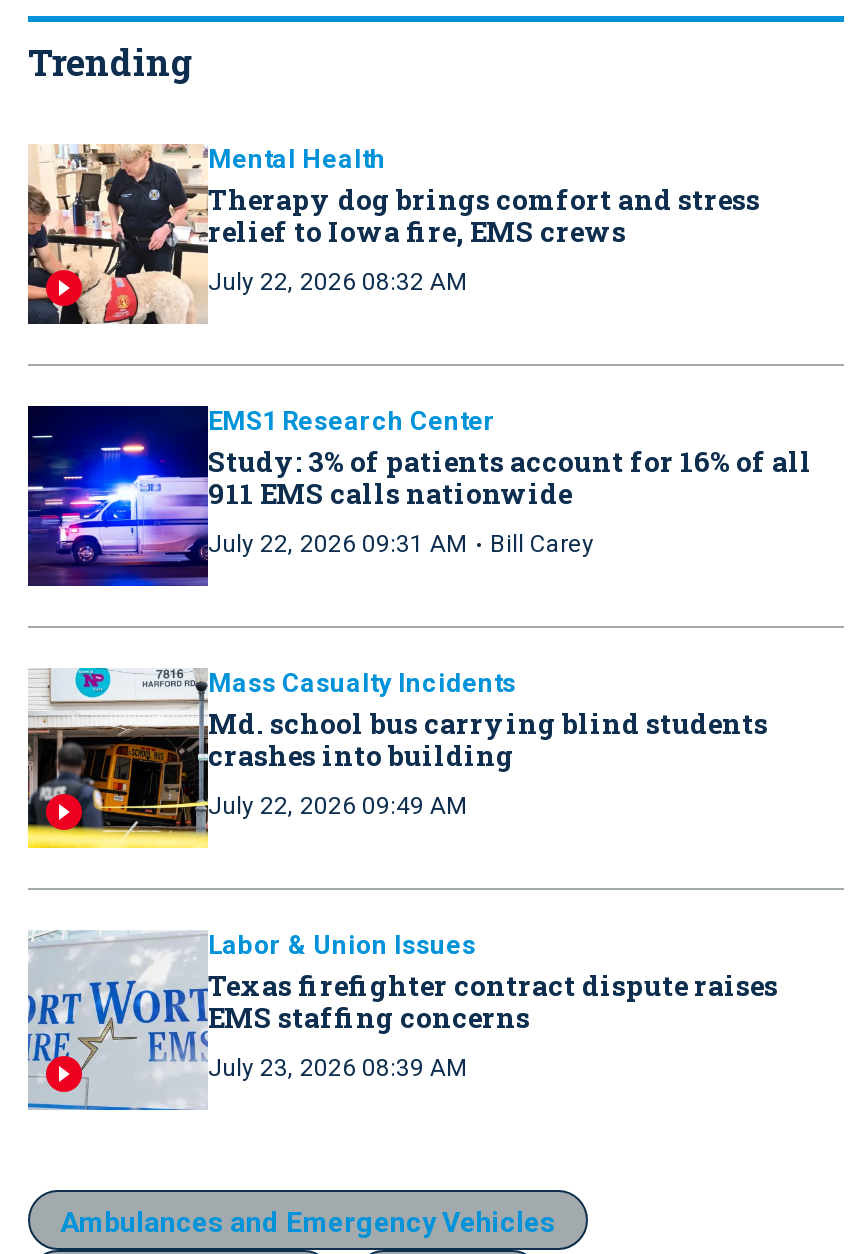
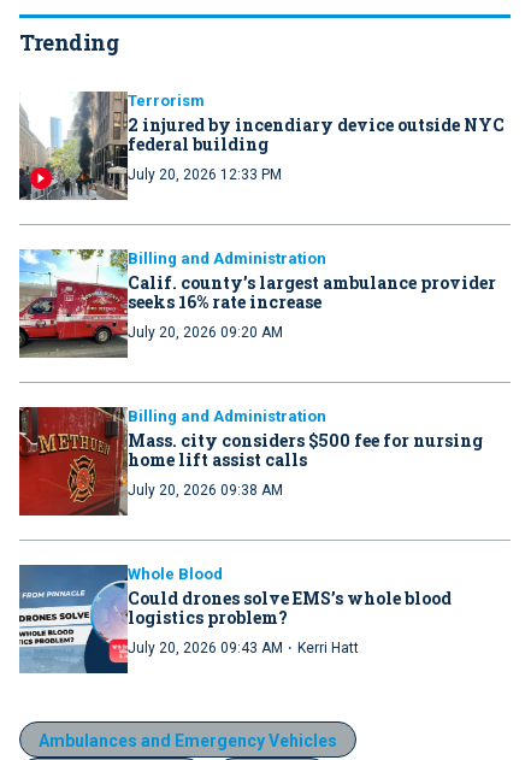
[26,142,760,324] [image] | Mental Health | Therapy dog brings comfort and stress | relief to Iowa fire, EMS crews -> [18,90,505,201] [image] | Terrorism | 2 injured by incendiary device outside NYC | federal building
[208,267,466,295] July 22, 2026 08:32 AM -> [128,166,282,182] July 20, 2026 12:33 PM
[26,404,812,588] [image] | EMS1 Research Center | Study: 3% of patients account for 16% of all | 911 EMS calls nationwide | July 22, 2026 09:31 AM · Bill Carey -> [18,248,496,359] [image] | Billing and Administration | Calif. county’s largest ambulance provider | seeks 16% rate increase
[26,666,466,850] [image] | July 22, 2026 09:49 AM -> [18,406,483,517] [image] | Billing and Administration | Mass. city considers $500 fee for nursing | home lift assist calls
[208,667,768,773] Mass Casualty Incidents | Md. school bus carrying blind students | crashes into building -> [128,323,283,340] July 20, 2026 09:20 AM
[26,930,466,1112] [image] | July 23, 2026 08:39 AM -> [18,564,452,674] [image] | Whole Blood | Could drones solve EMS’s whole blood | logistics problem? | July 20, 2026 09:43 AM · Kerri Hatt
[208,929,778,1035] Labor & Union Issues | Texas firefighter contract dispute raises | EMS staffing concerns -> [128,481,283,498] July 20, 2026 09:38 AM

